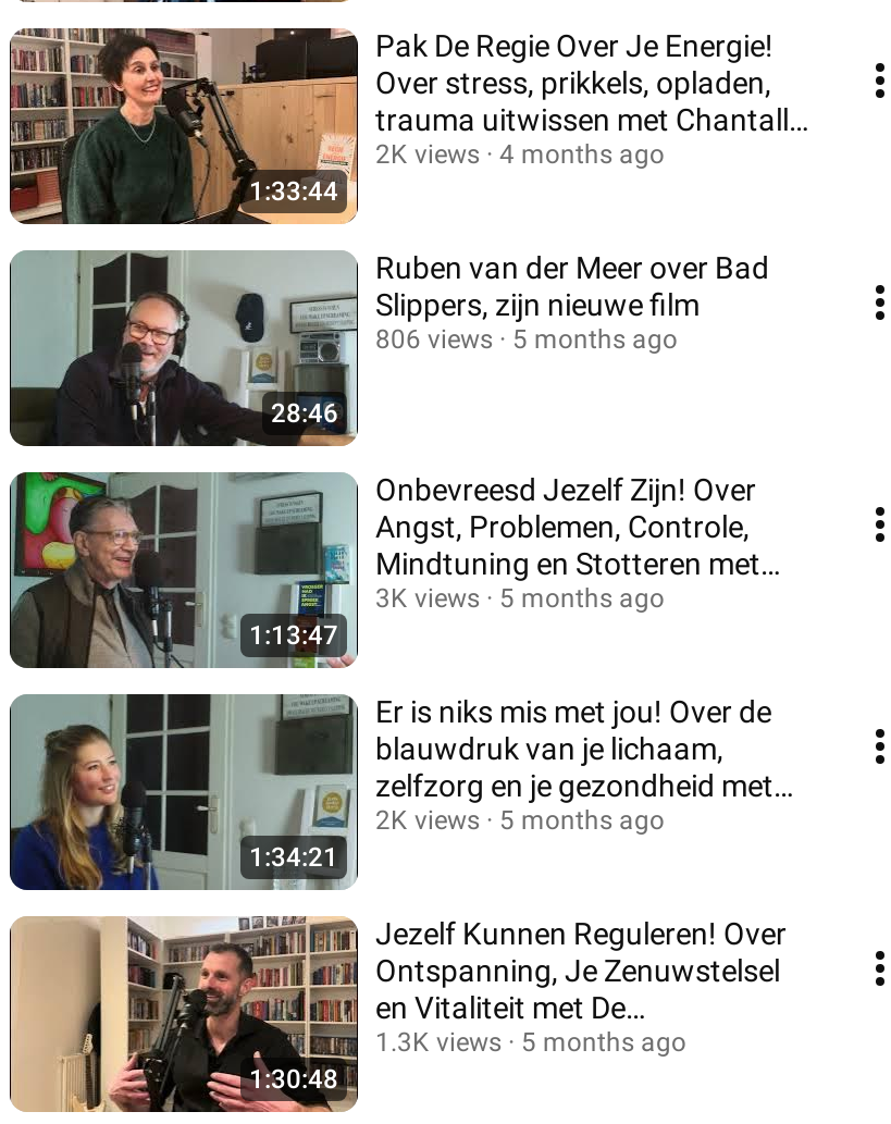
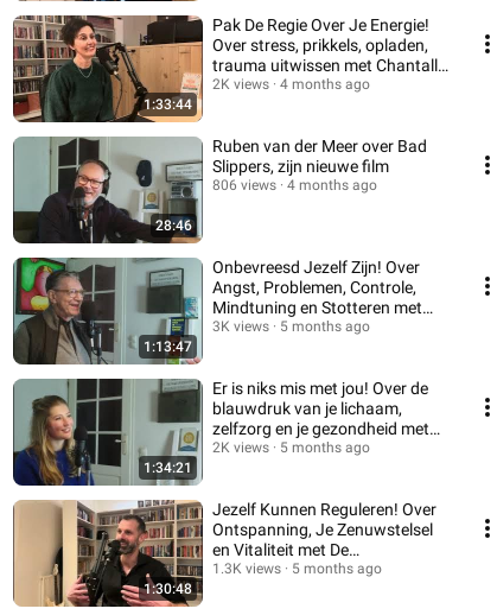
[375,324,678,355] 806 views 5 months ago -> [212,177,377,194] 806 views 4 months ago

